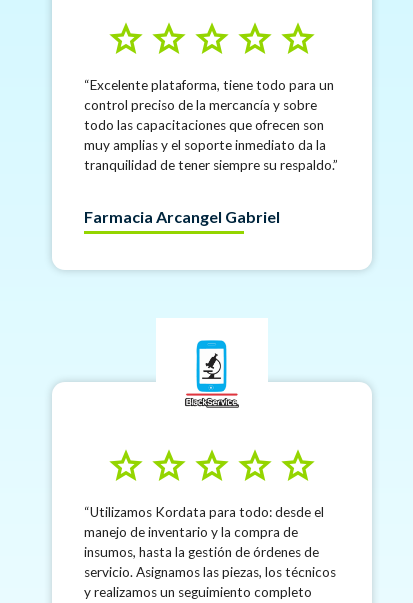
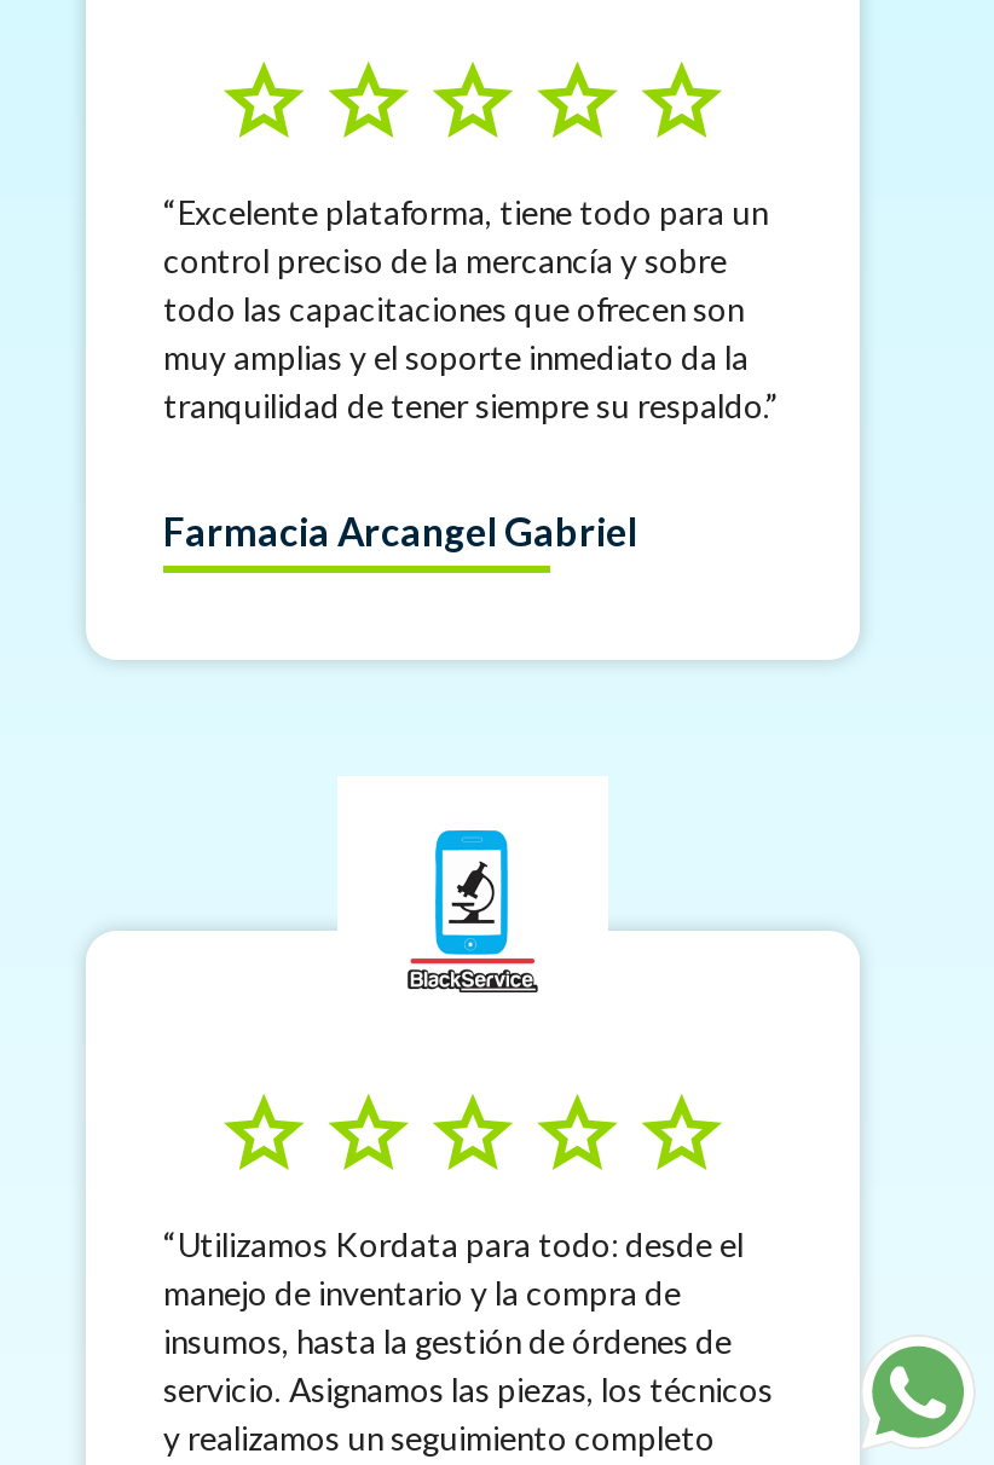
none -> [865,1339,971,1446] [image]

